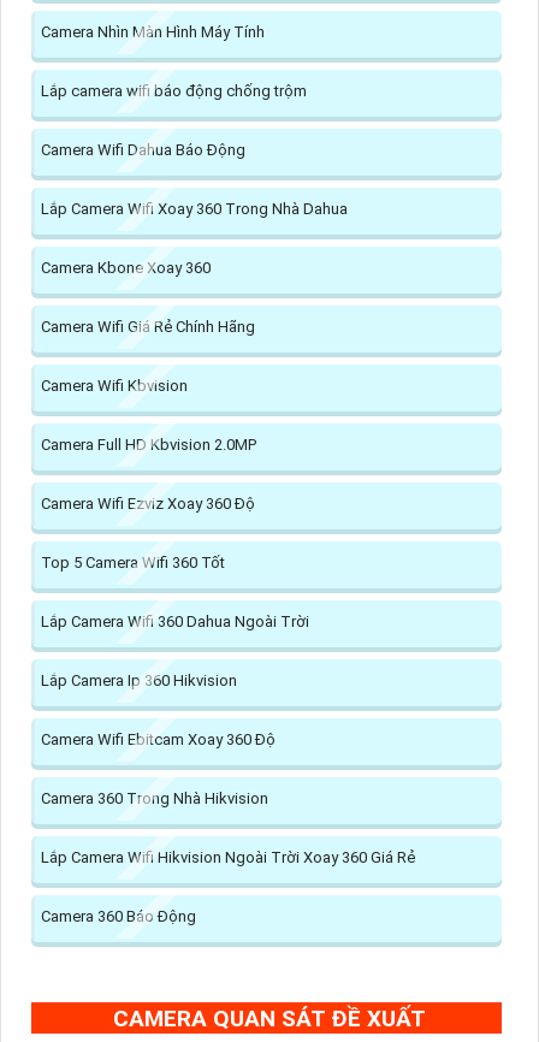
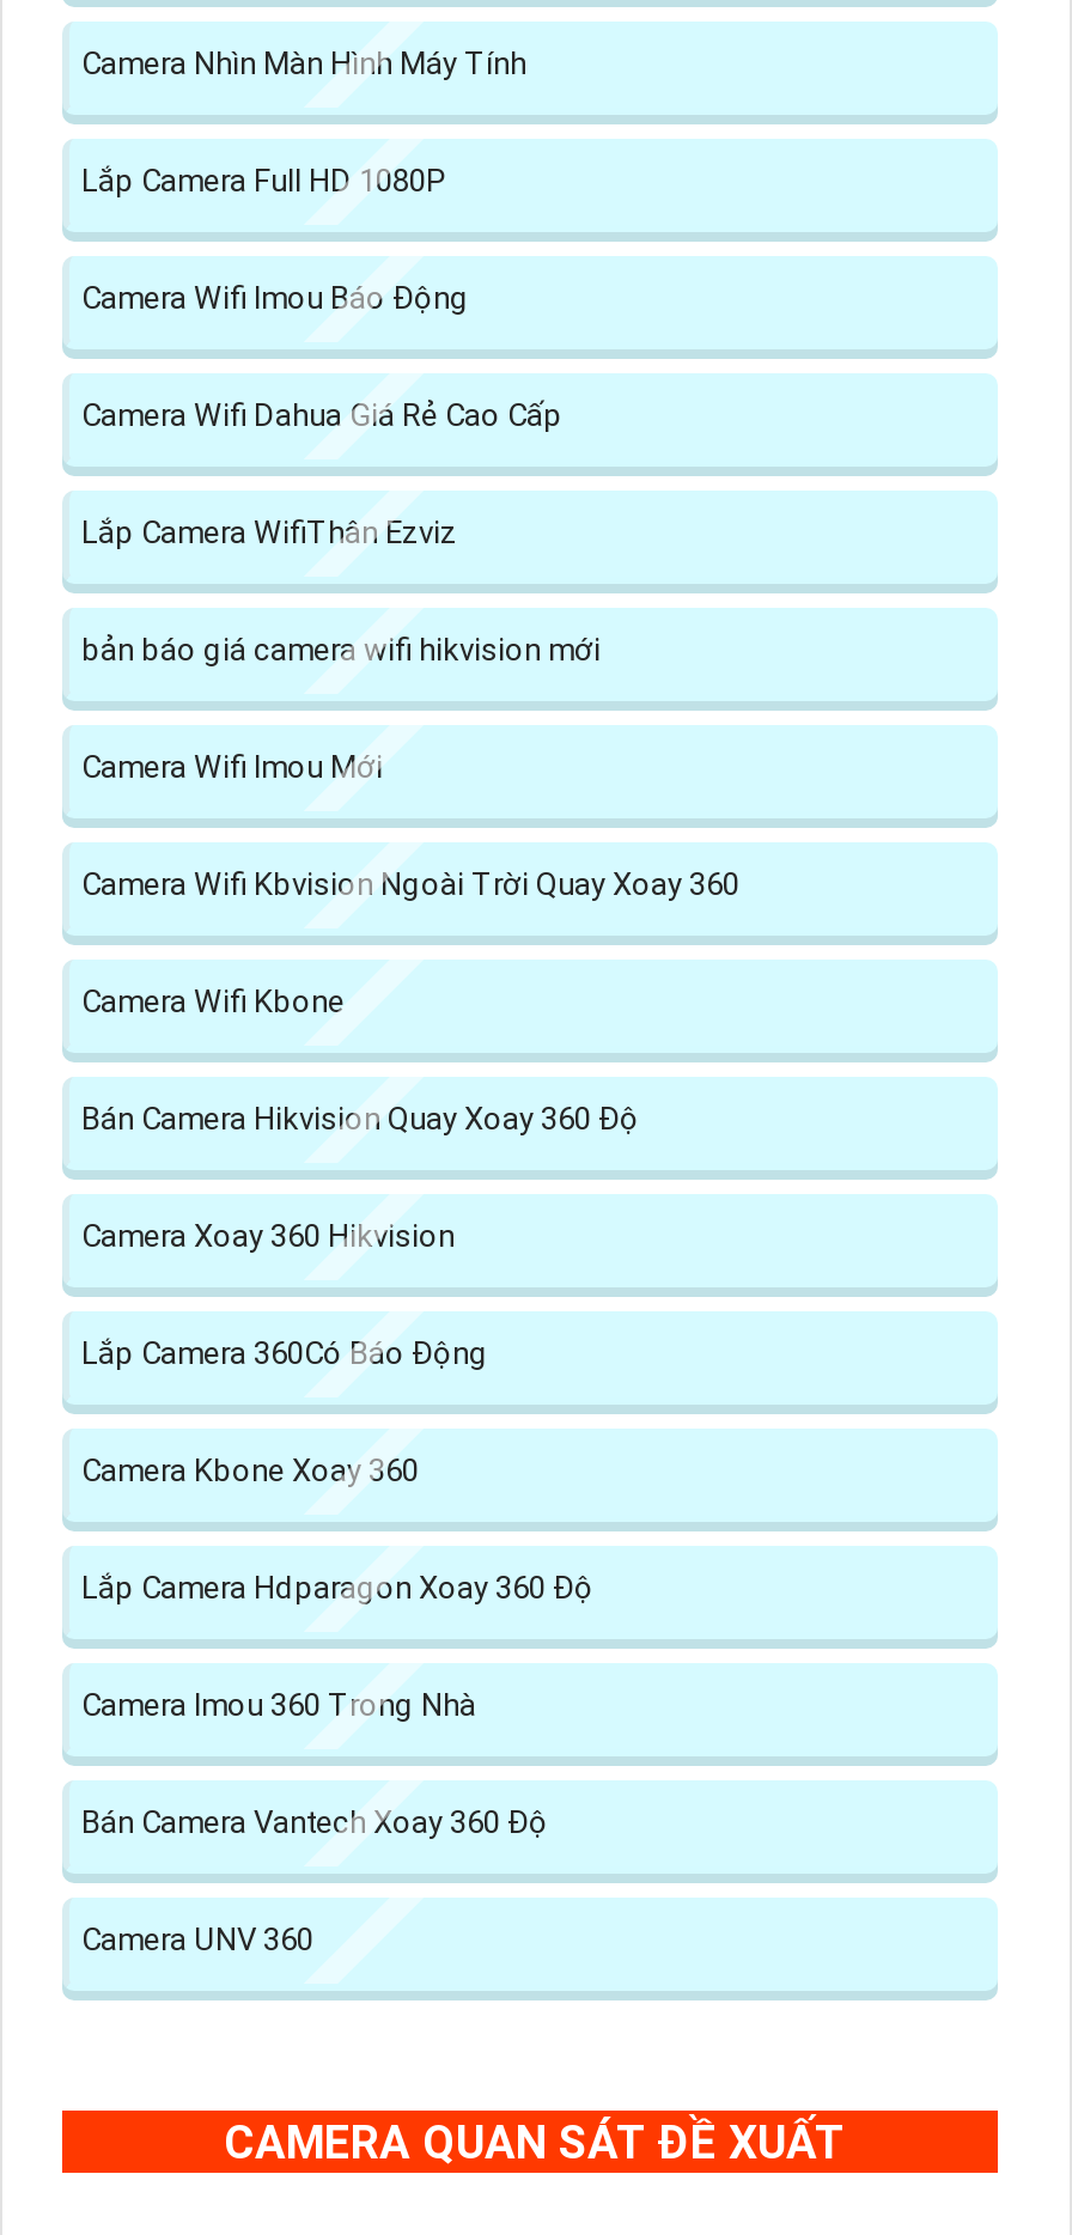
[41,81,348,217] Lắp camera wifi báo động chống trộm | Camera Wifi Dahua Báo Động | Lắp Camera Wifi Xoay 360 Trong Nhà Dahua -> [81,162,739,1370] Lắp Camera Full HD 1080P | Camera Wifi Imou Báo Động | Camera Wifi Dahua Giá Rẻ Cao Cấp | Lắp Camera WifiThân Ezviz | bản báo giá camera wifi hikvision mới | Camera Wifi Imou Mới | Camera Wifi Kbvision Ngoài Trời Quay Xoay 360 | Camera Wifi Kbone | Bán Camera Hikvision Quay Xoay 360 Độ | Camera Xoay 360 Hikvision | Lắp Camera 360Có Báo Động
moved [41,258,211,276] -> [81,1452,419,1487]: Camera Kbone Xoay 360
[41,317,415,925] Camera Wifi Giá Rẻ Chính Hãng | Camera Wifi Kbvision | Camera Full HD Kbvision 2.0MP | Camera Wifi Ezviz Xoay 360 Độ | Top 5 Camera Wifi 360 Tốt | Lắp Camera Wifi 360 Dahua Ngoài Trời | Lắp Camera Ip 360 Hikvision | Camera Wifi Ebitcam Xoay 360 Độ | Camera 360 Trong Nhà Hikvision | Lắp Camera Wifi Hikvision Ngoài Trời Xoay 360 Giá Rẻ | Camera 360 Báo Động -> [81,1569,593,1956] Lắp Camera Hdparagon Xoay 360 Độ | Camera Imou 360 Trong Nhà | Bán Camera Vantech Xoay 360 Độ | Camera UNV 360

